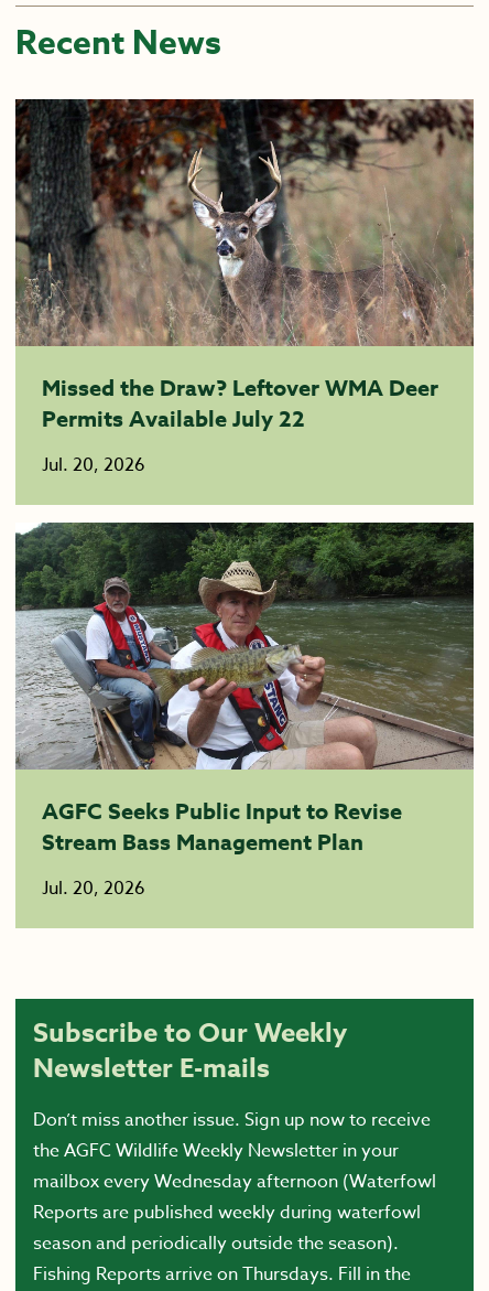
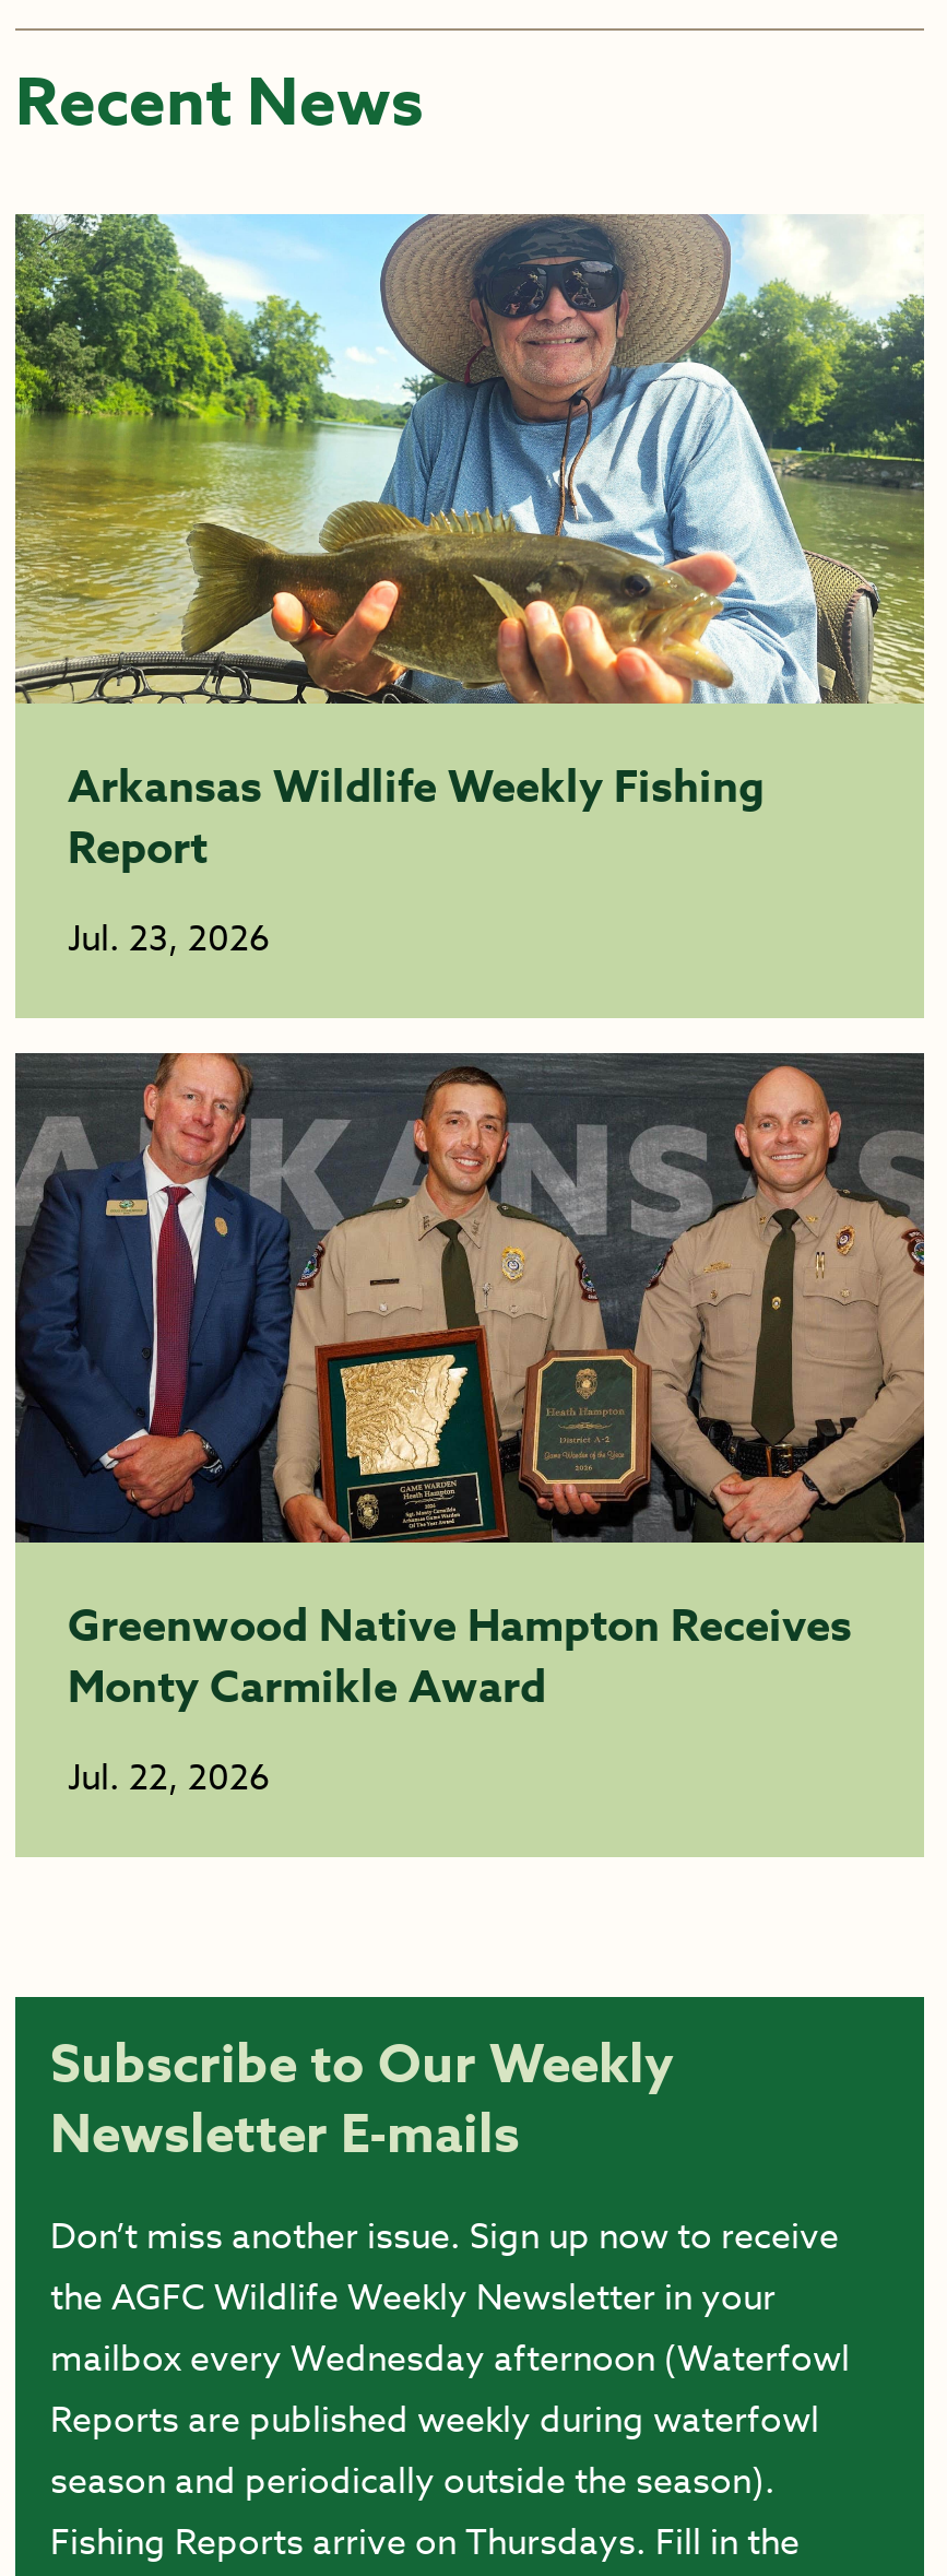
[14,98,475,433] [image] | Missed the Draw? Leftover WMA Deer | Permits Available July 22 -> [13,212,926,877] [image] | Arkansas Wildlife Weekly Fishing | Report
[42,452,145,479] Jul. 20, 2026 -> [68,914,271,966] Jul. 23, 2026
[15,521,475,857] [image] | AGFC Seeks Public Input to Revise | Stream Bass Management Plan -> [13,1051,926,1716] [image] | Greenwood Native Hampton Receives | Monty Carmikle Award
[42,876,145,902] Jul. 20, 2026 -> [68,1753,271,1805] Jul. 22, 2026

